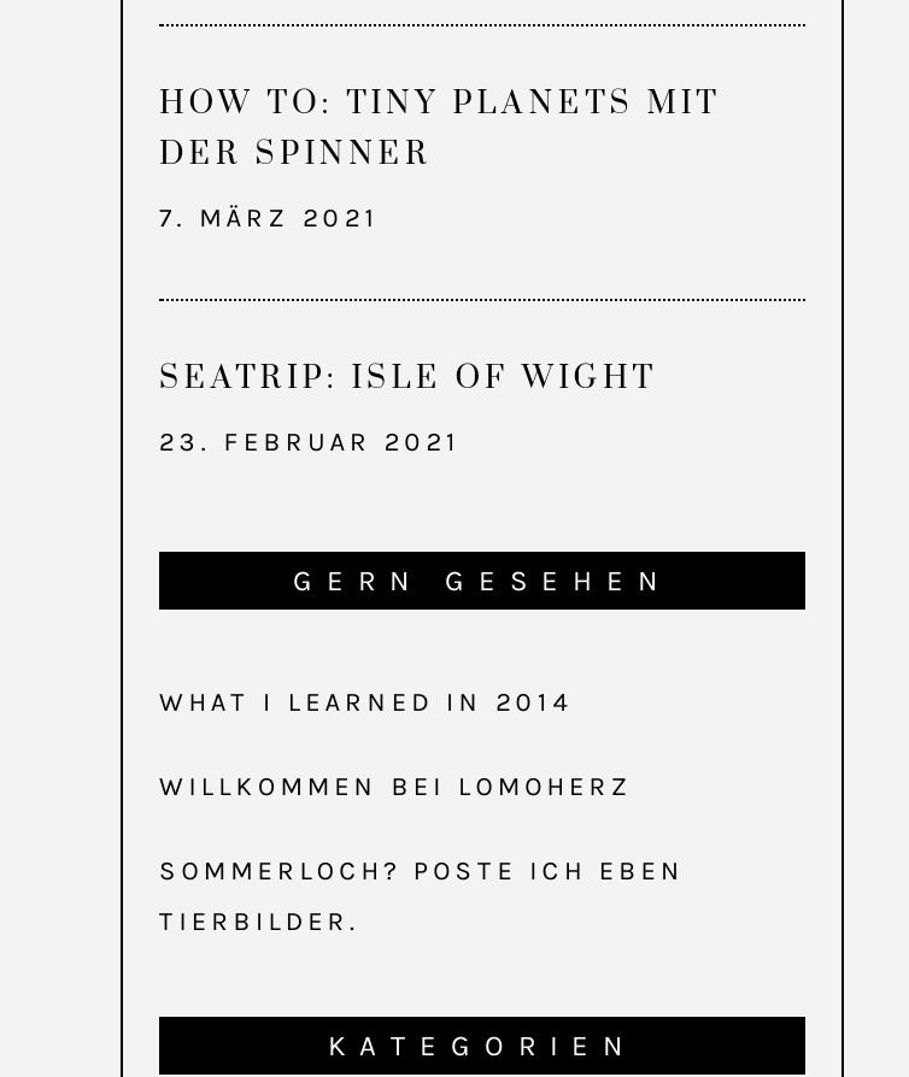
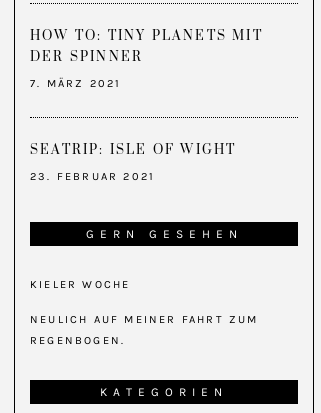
[159,685,685,936] WHAT I LEARNED IN 2014 | WILLKOMMEN BEI LOMOHERZ | SOMMERLOCH? POSTE ICH EBEN | TIERBILDER. -> [30,278,259,347] KIELER WOCHE | NEULICH AUF MEINER FAHRT ZUM | REGENBOGEN.

